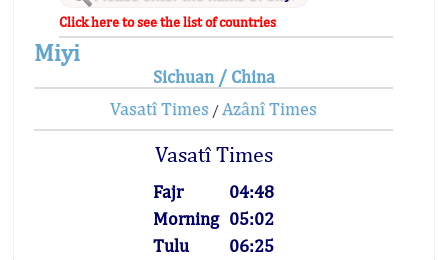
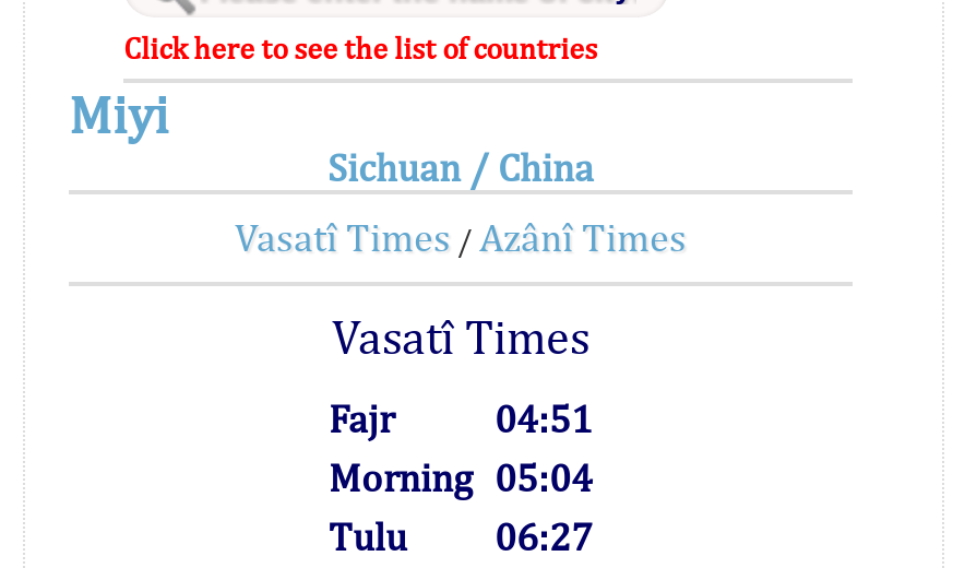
[229,181,274,202] 04:48 -> [495,395,593,441] 04:51
[153,208,274,229] Morning 05:02 -> [329,454,593,500] Morning 05:04
[153,235,274,256] Tulu 06:25 -> [329,513,593,559] Tulu 06:27

